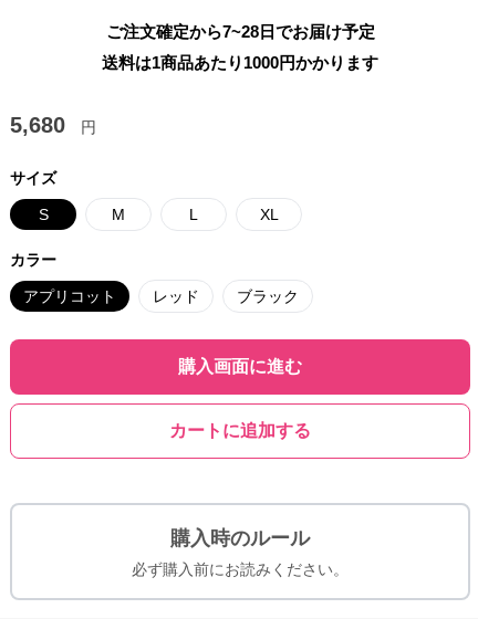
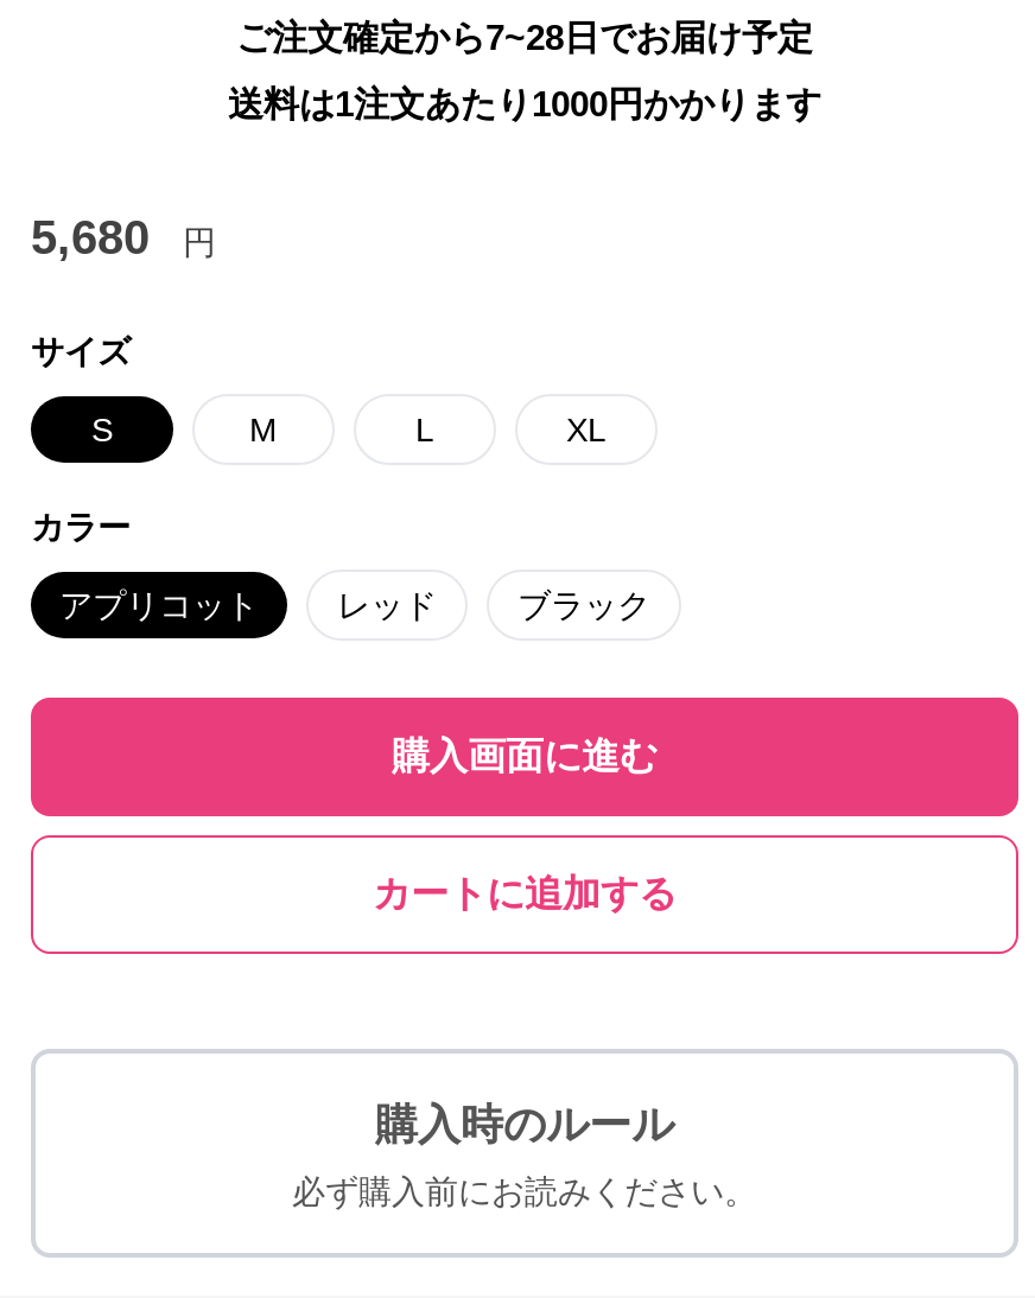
[102,53,378,72] 送料は1商品あたり1000円かかります -> [228,83,821,123] 送料は1注文あたり1000円かかります

